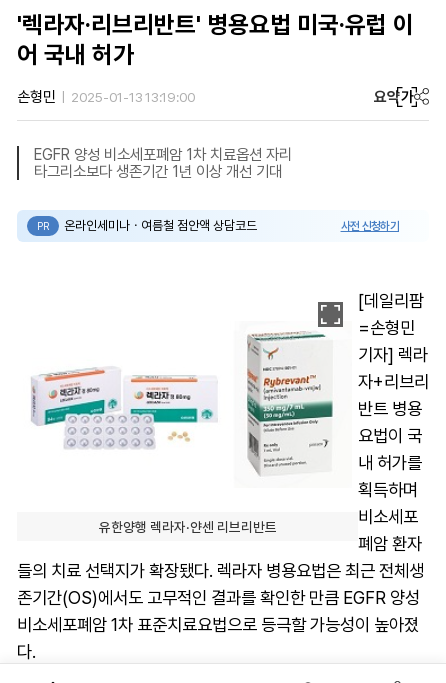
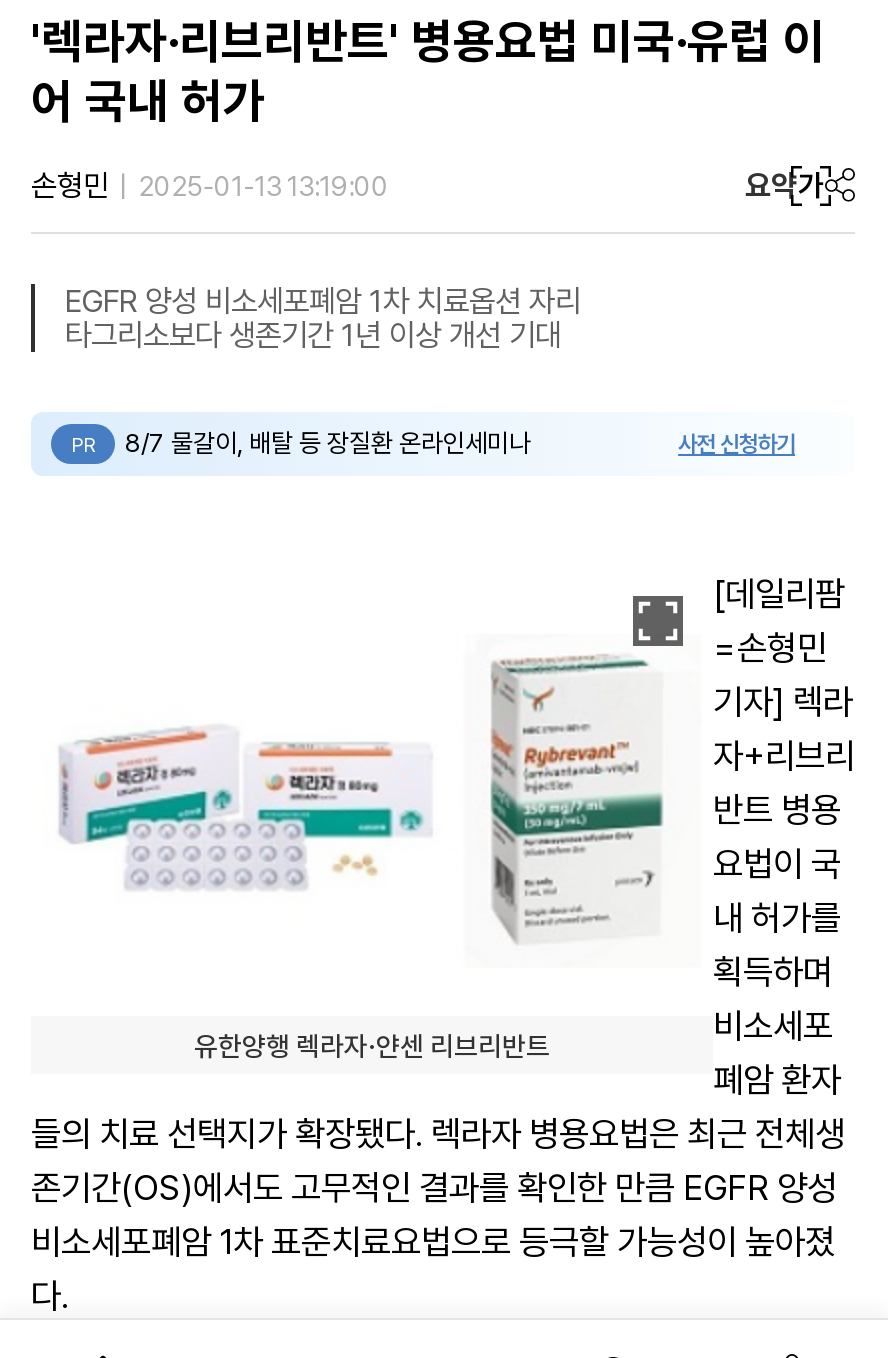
[64,218,257,233] 온라인세미나ㆍ여름철 점안액 상담코드 -> [125,427,531,457] 8/7 물갈이, 배탈 등 장질환 온라인세미나

